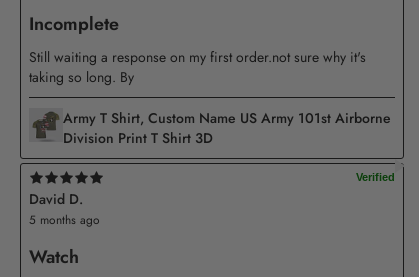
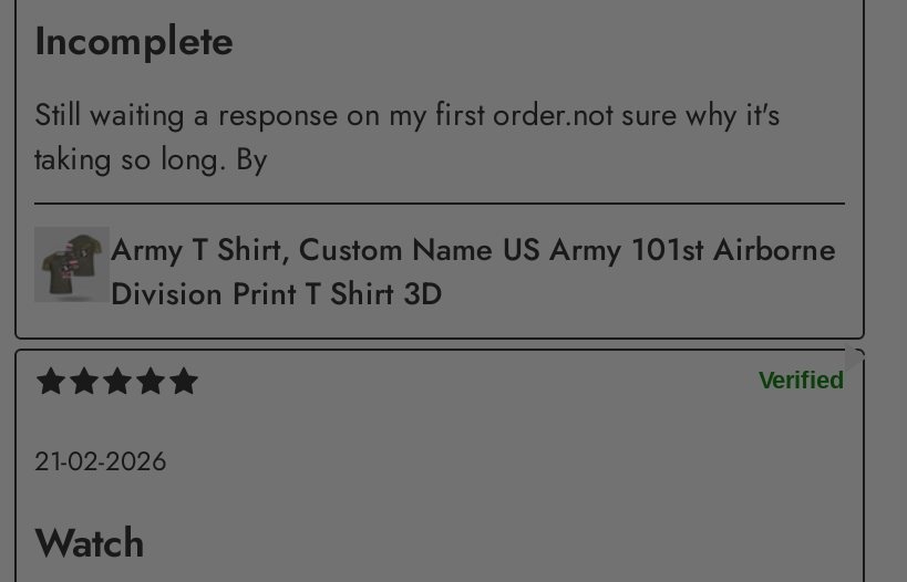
[29,189,100,228] David D. | 5 months ago -> [34,442,167,479] 21-02-2026

